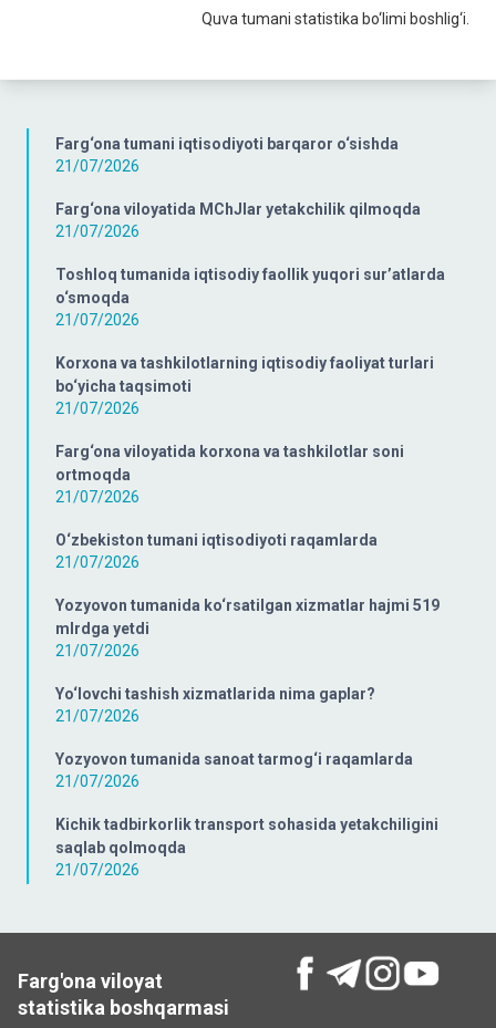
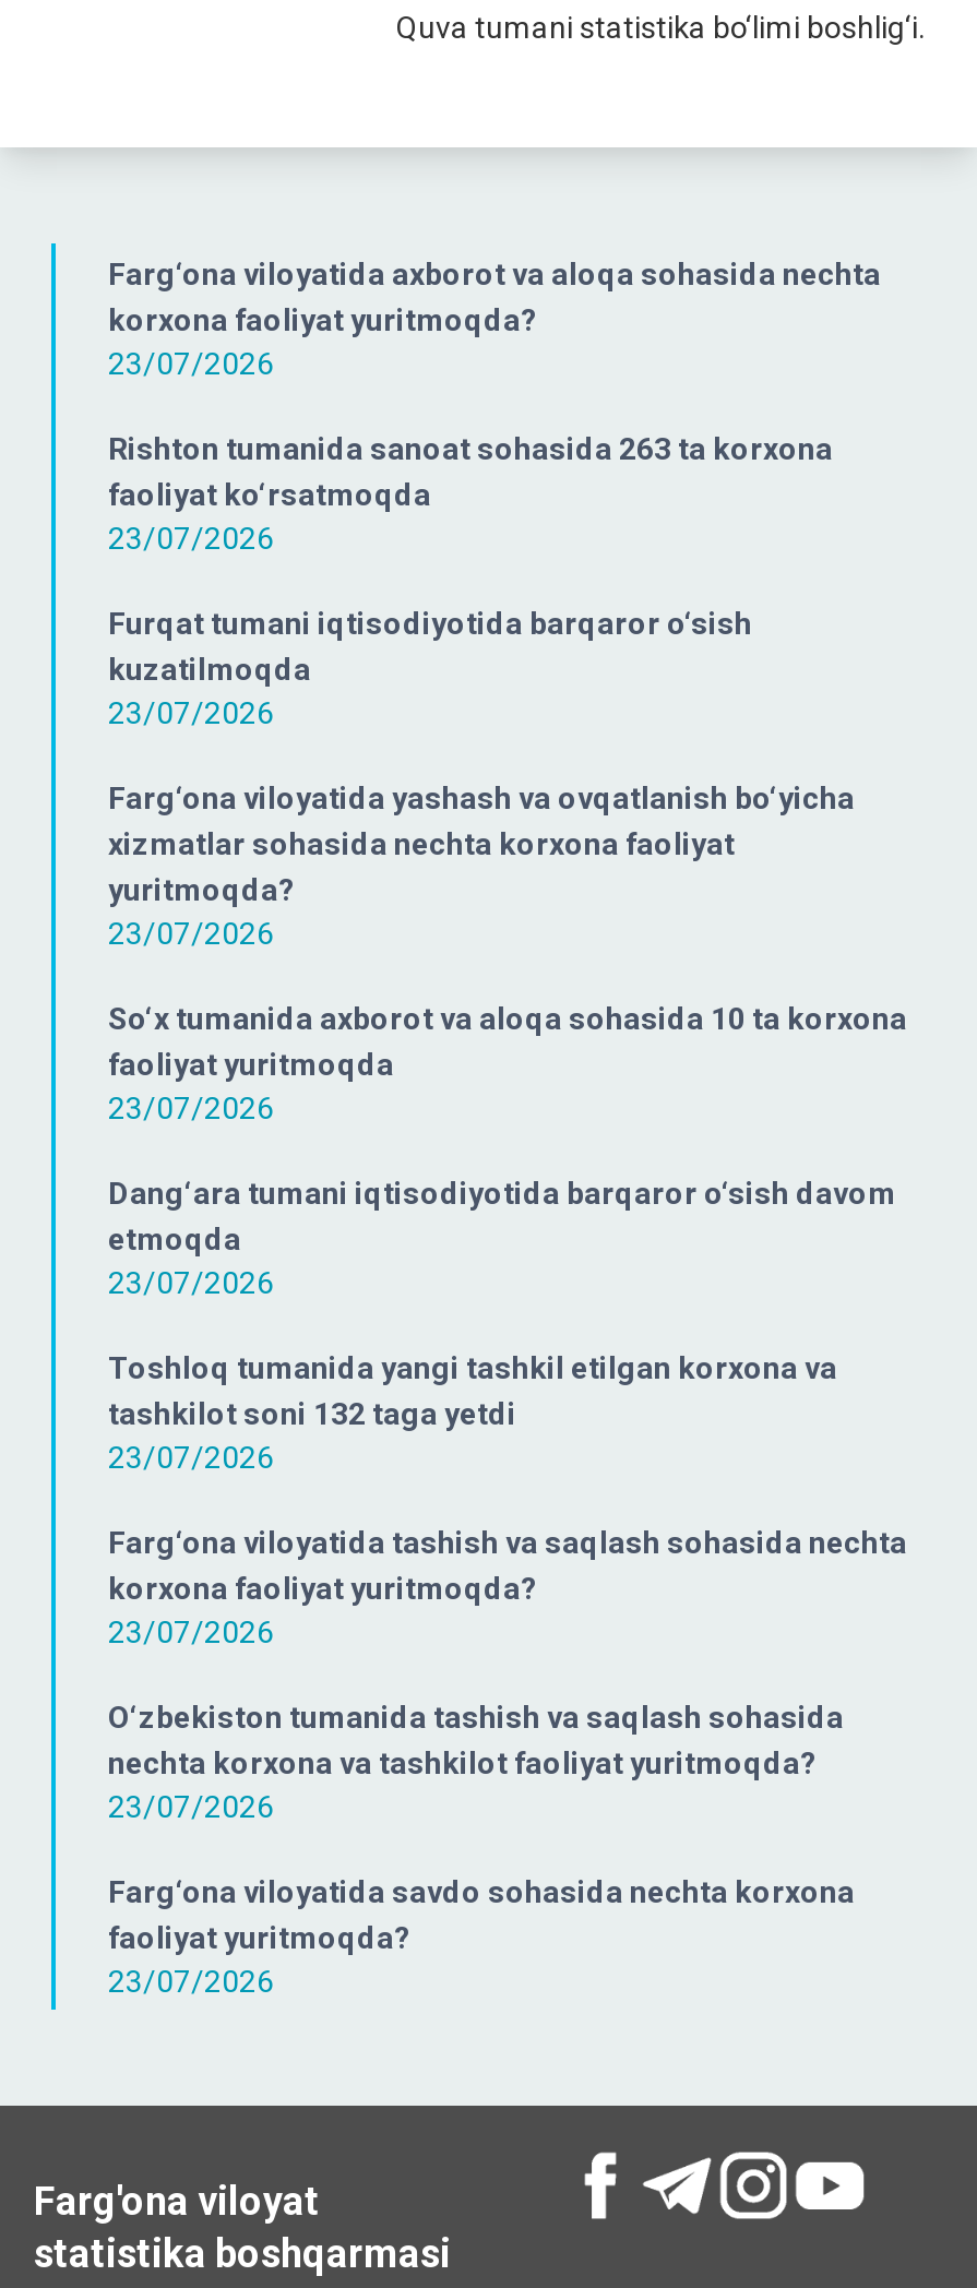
[55,135,399,175] Farg‘ona tumani iqtisodiyoti barqaror o‘sishda | 21/07/2026 -> [108,257,881,381] Farg‘ona viloyatida axborot va aloqa sohasida nechta | korxona faoliyat yuritmoqda? | 23/07/2026
[55,200,421,240] Farg‘ona viloyatida MChJlar yetakchilik qilmoqda | 21/07/2026 -> [108,431,833,556] Rishton tumanida sanoat sohasida 263 ta korxona | faoliyat ko‘rsatmoqda | 23/07/2026
[55,266,445,329] Toshloq tumanida iqtisodiy faollik yuqori sur’atlarda | o‘smoqda | 21/07/2026 -> [108,606,752,730] Furqat tumani iqtisodiyotida barqaror o‘sish | kuzatilmoqda | 23/07/2026
[55,354,434,417] Korxona va tashkilotlarning iqtisodiy faoliyat turlari | bo‘yicha taqsimoti | 21/07/2026 -> [108,780,855,951] Farg‘ona viloyatida yashash va ovqatlanish bo‘yicha | xizmatlar sohasida nechta korxona faoliyat | yuritmoqda? | 23/07/2026
[55,443,404,506] Farg‘ona viloyatida korxona va tashkilotlar soni | ortmoqda | 21/07/2026 -> [108,1001,907,1125] So‘x tumanida axborot va aloqa sohasida 10 ta korxona | faoliyat yuritmoqda | 23/07/2026
[55,531,378,571] O‘zbekiston tumani iqtisodiyoti raqamlarda | 21/07/2026 -> [108,1176,896,1300] Dang‘ara tumani iqtisodiyotida barqaror o‘sish davom | etmoqda | 23/07/2026
[55,596,440,660] Yozyovon tumanida ko‘rsatilgan xizmatlar hajmi 519 | mlrdga yetdi | 21/07/2026 -> [108,1350,837,1475] Toshloq tumanida yangi tashkil etilgan korxona va | tashkilot soni 132 taga yetdi | 23/07/2026
[55,685,375,725] Yo‘lovchi tashish xizmatlarida nima gaplar? | 21/07/2026 -> [108,1525,907,1649] Farg‘ona viloyatida tashish va saqlash sohasida nechta | korxona faoliyat yuritmoqda? | 23/07/2026
[55,750,413,790] Yozyovon tumanida sanoat tarmog‘i raqamlarda | 21/07/2026 -> [108,1700,844,1824] O‘zbekiston tumanida tashish va saqlash sohasida | nechta korxona va tashkilot faoliyat yuritmoqda? | 23/07/2026
[55,816,438,879] Kichik tadbirkorlik transport sohasida yetakchiligini | saqlab qolmoqda | 21/07/2026 -> [108,1874,855,1999] Farg‘ona viloyatida savdo sohasida nechta korxona | faoliyat yuritmoqda? | 23/07/2026

